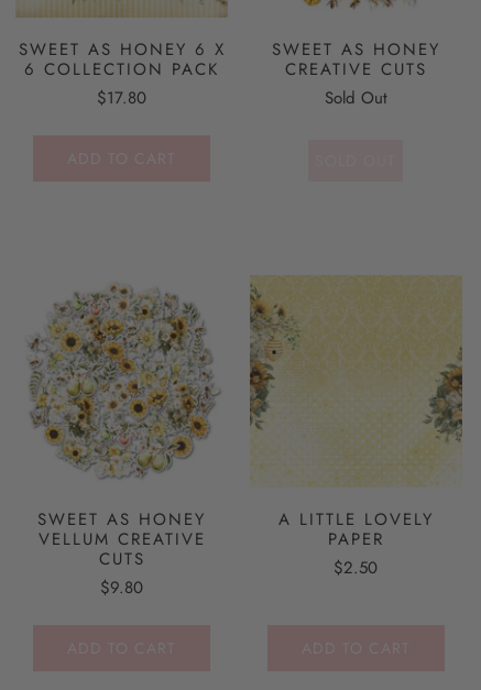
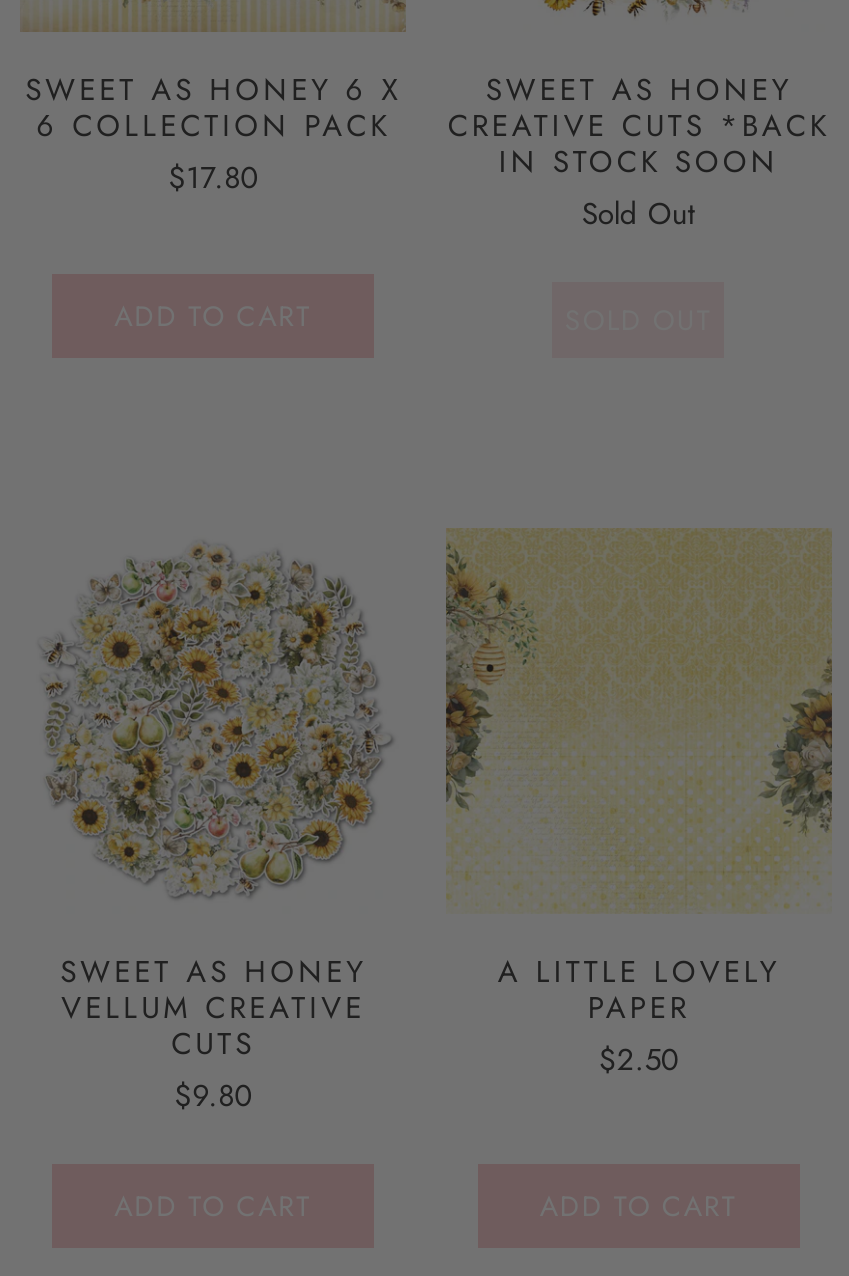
[285,57,427,81] CREATIVE CUTS -> [448,103,830,183] CREATIVE CUTS *BACK | IN STOCK SOON

